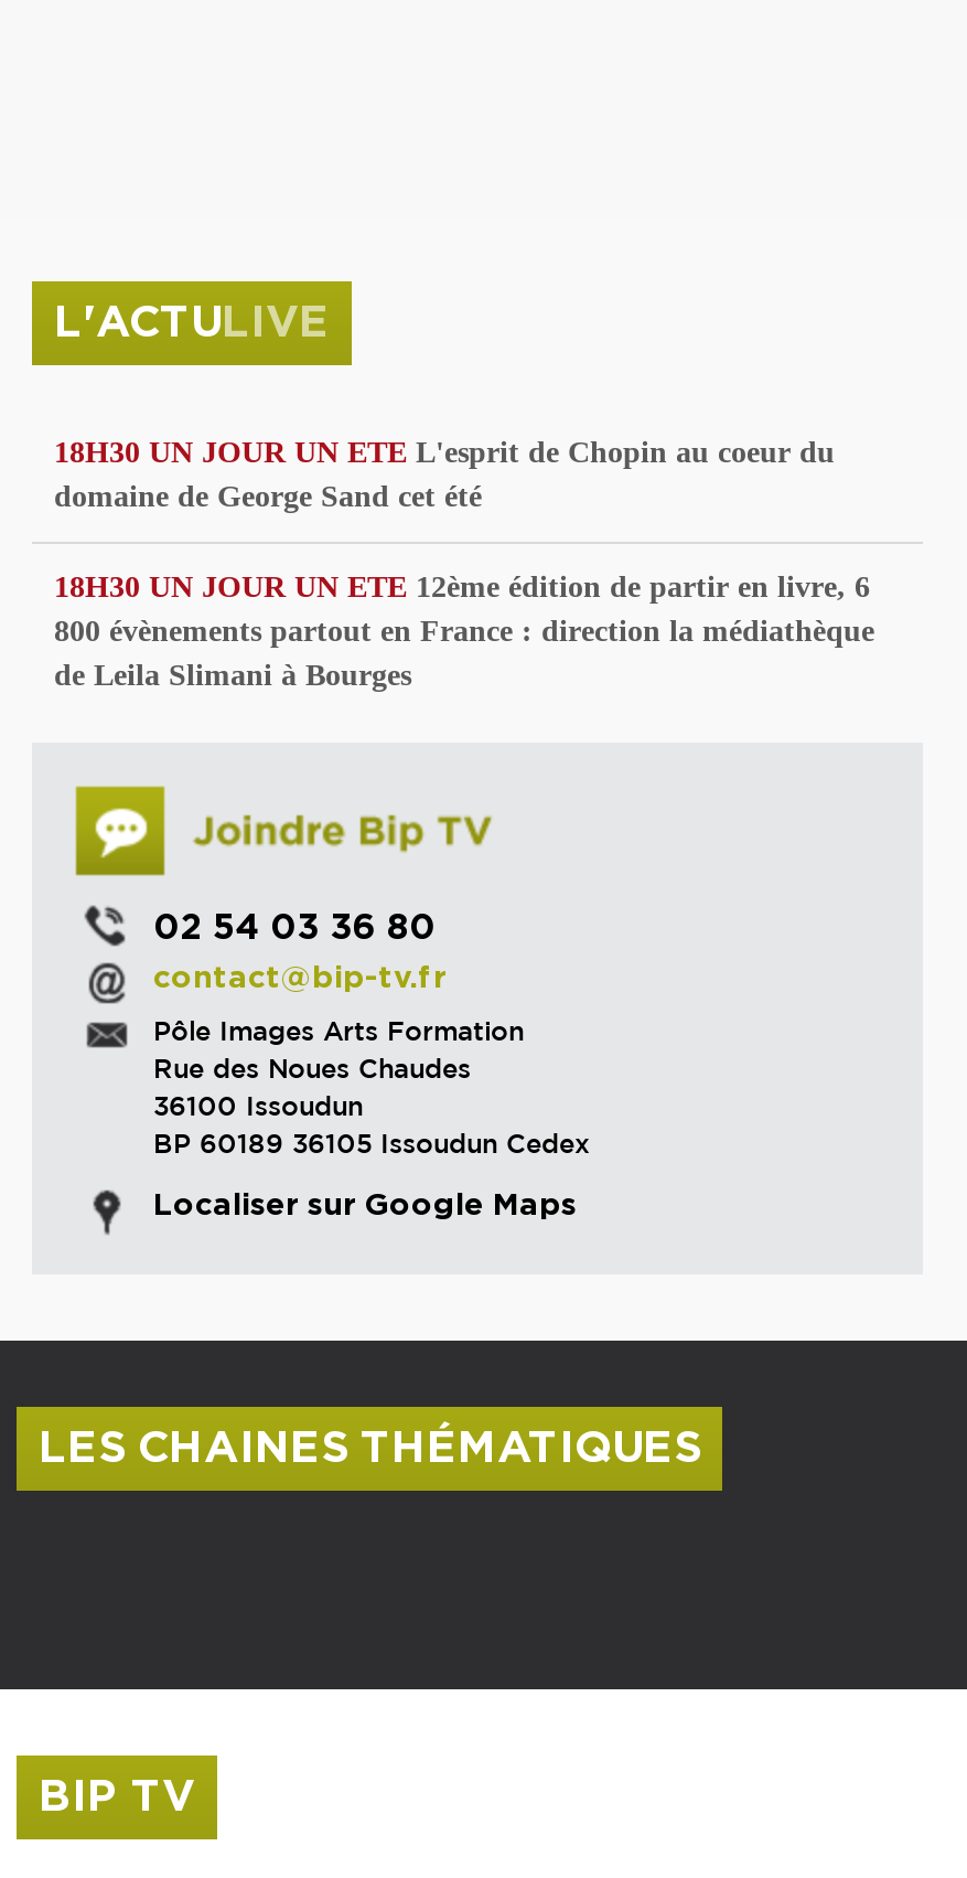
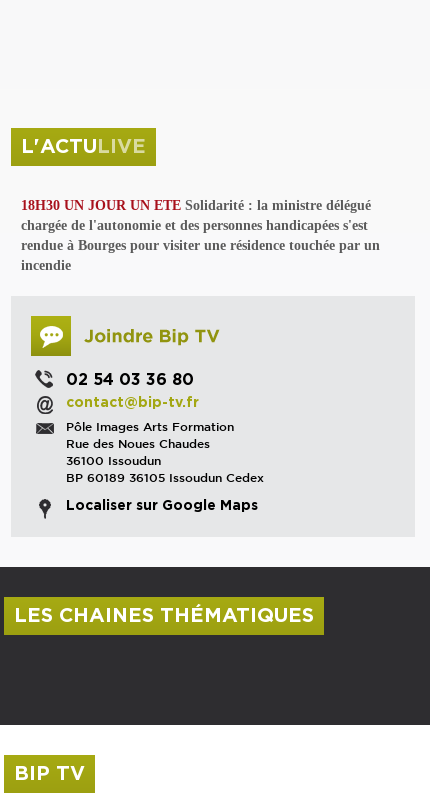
[54,436,874,692] 18H30 UN JOUR UN ETE L'esprit de Chopin au coeur du | domaine de George Sand cet été | 18H30 UN JOUR UN ETE 12ème édition de partir en livre, 6 | 800 évènements partout en France : direction la médiathèque | de Leila Slimani à Bourges -> [21,198,380,273] 18H30 UN JOUR UN ETE Solidarité : la ministre délégué | chargée de l'autonomie et des personnes handicapées s'est | rendue à Bourges pour visiter une résidence touchée par un | incendie

